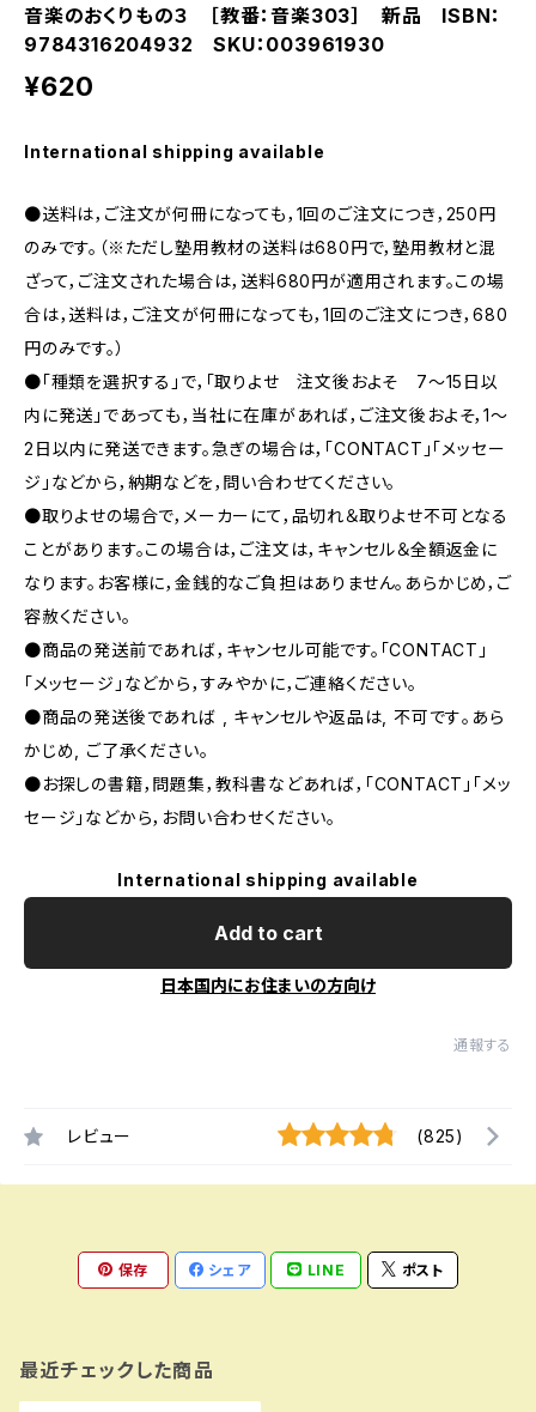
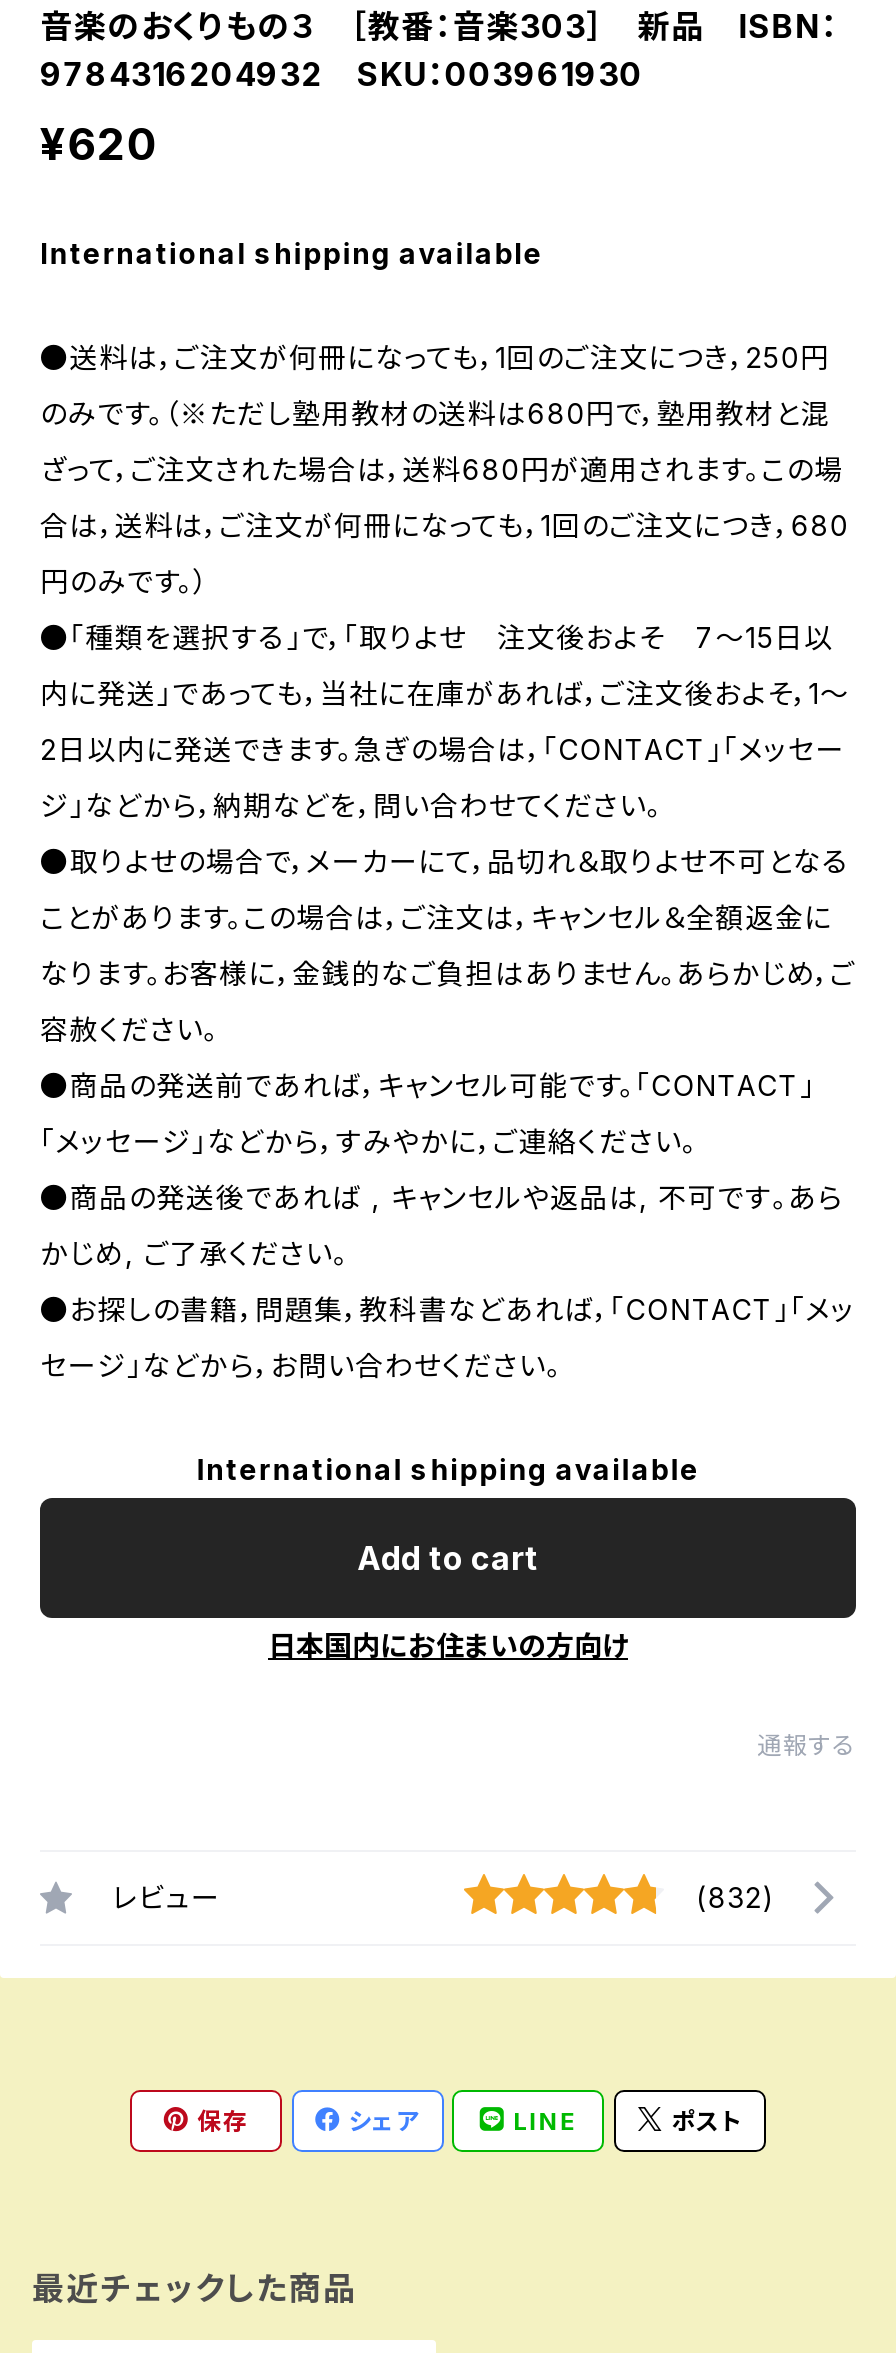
[416,1126,464,1146] (825) -> [696,1880,776,1914] (832)

